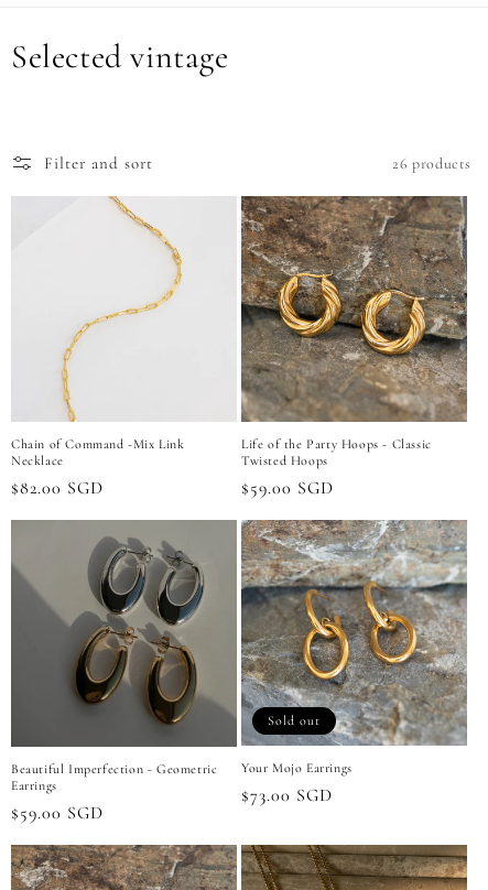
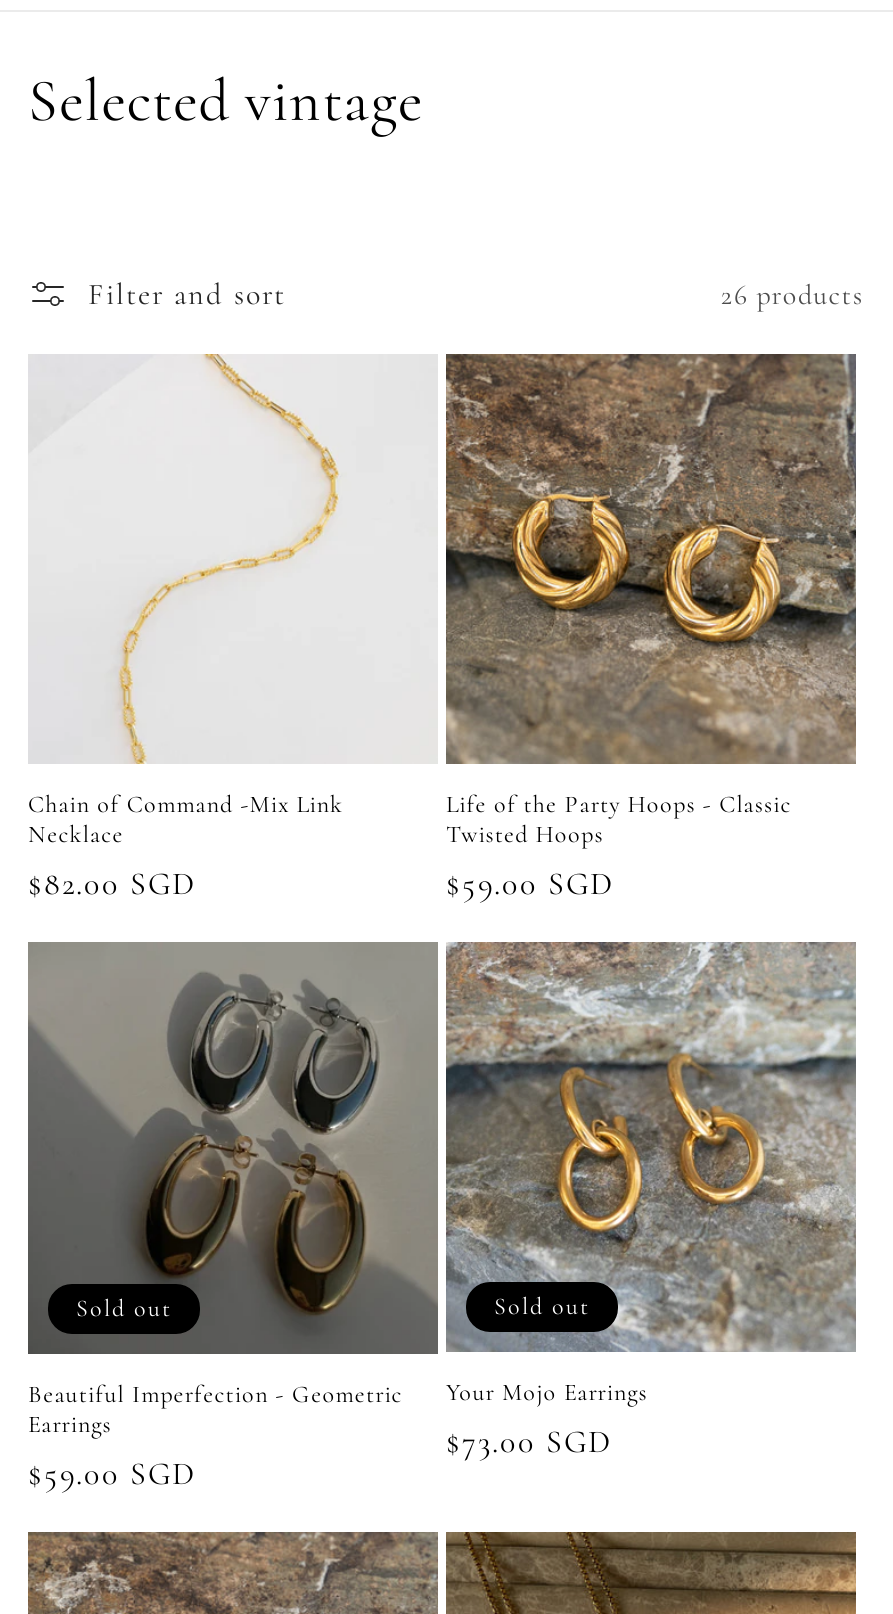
none -> [76,1293,172,1321] Sold out

